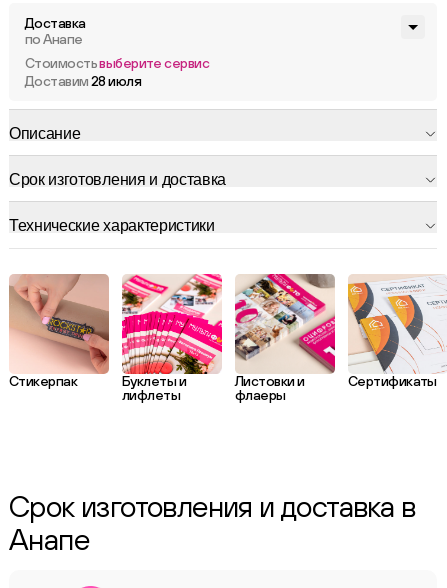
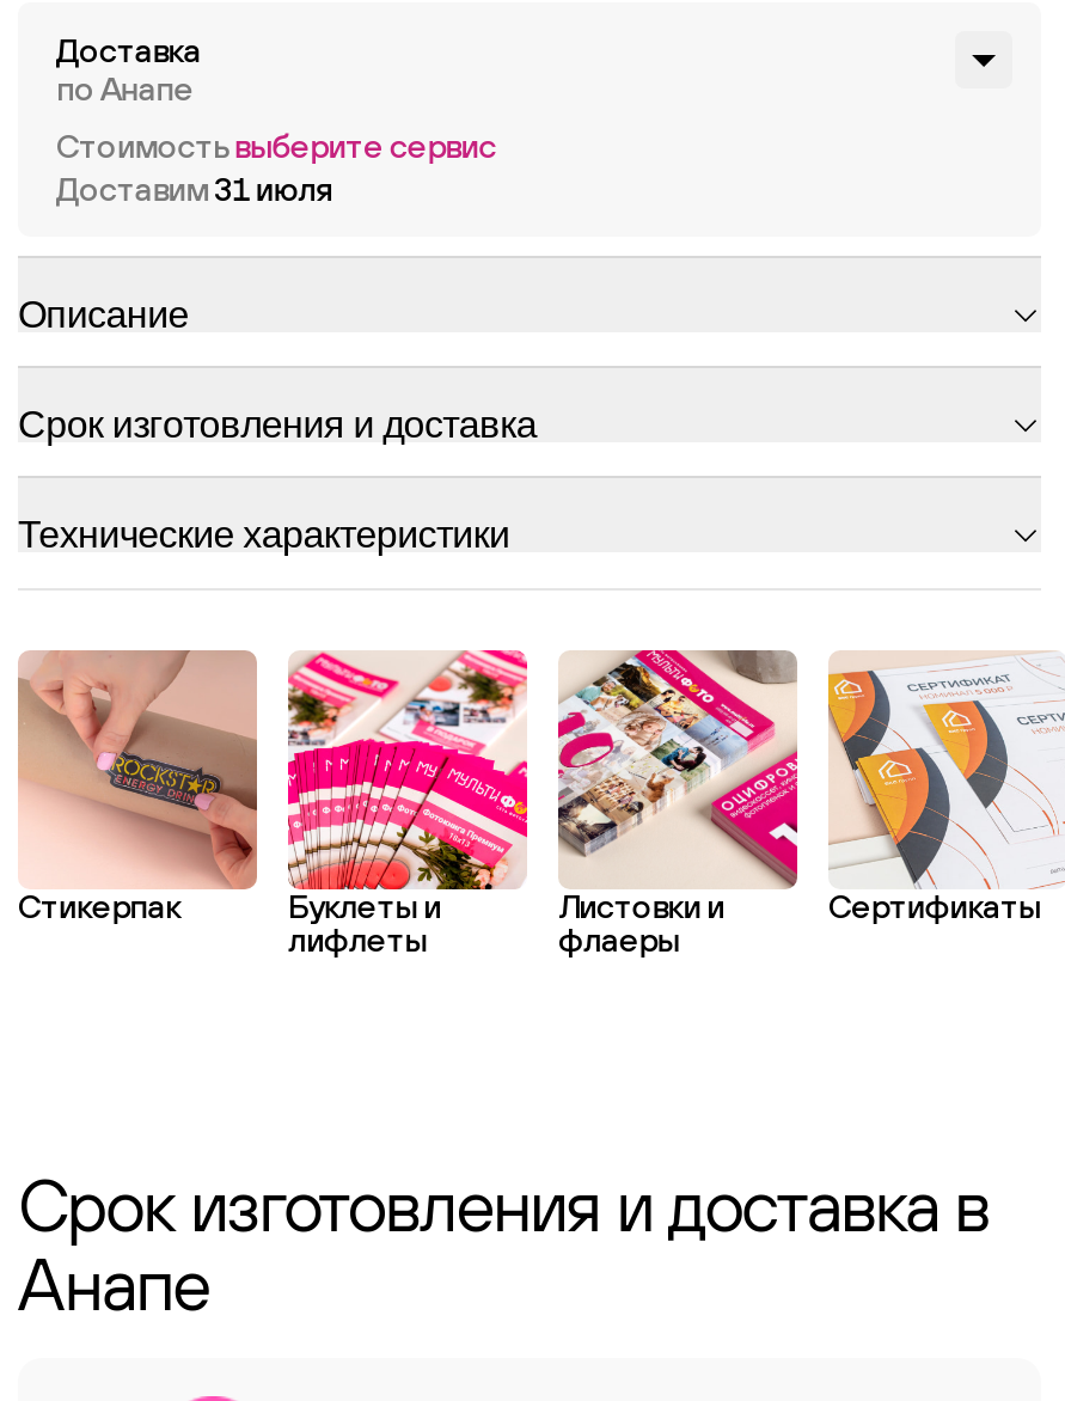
[25,73,141,89] Доставим 28 июля -> [56,170,334,208] Доставим 31 июля

